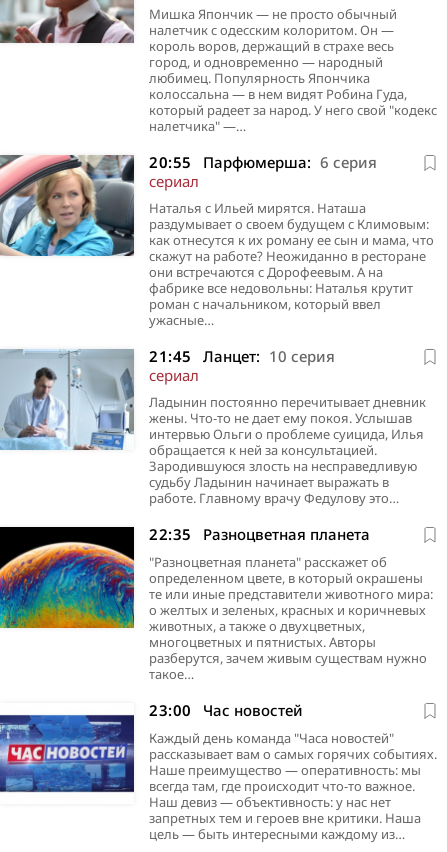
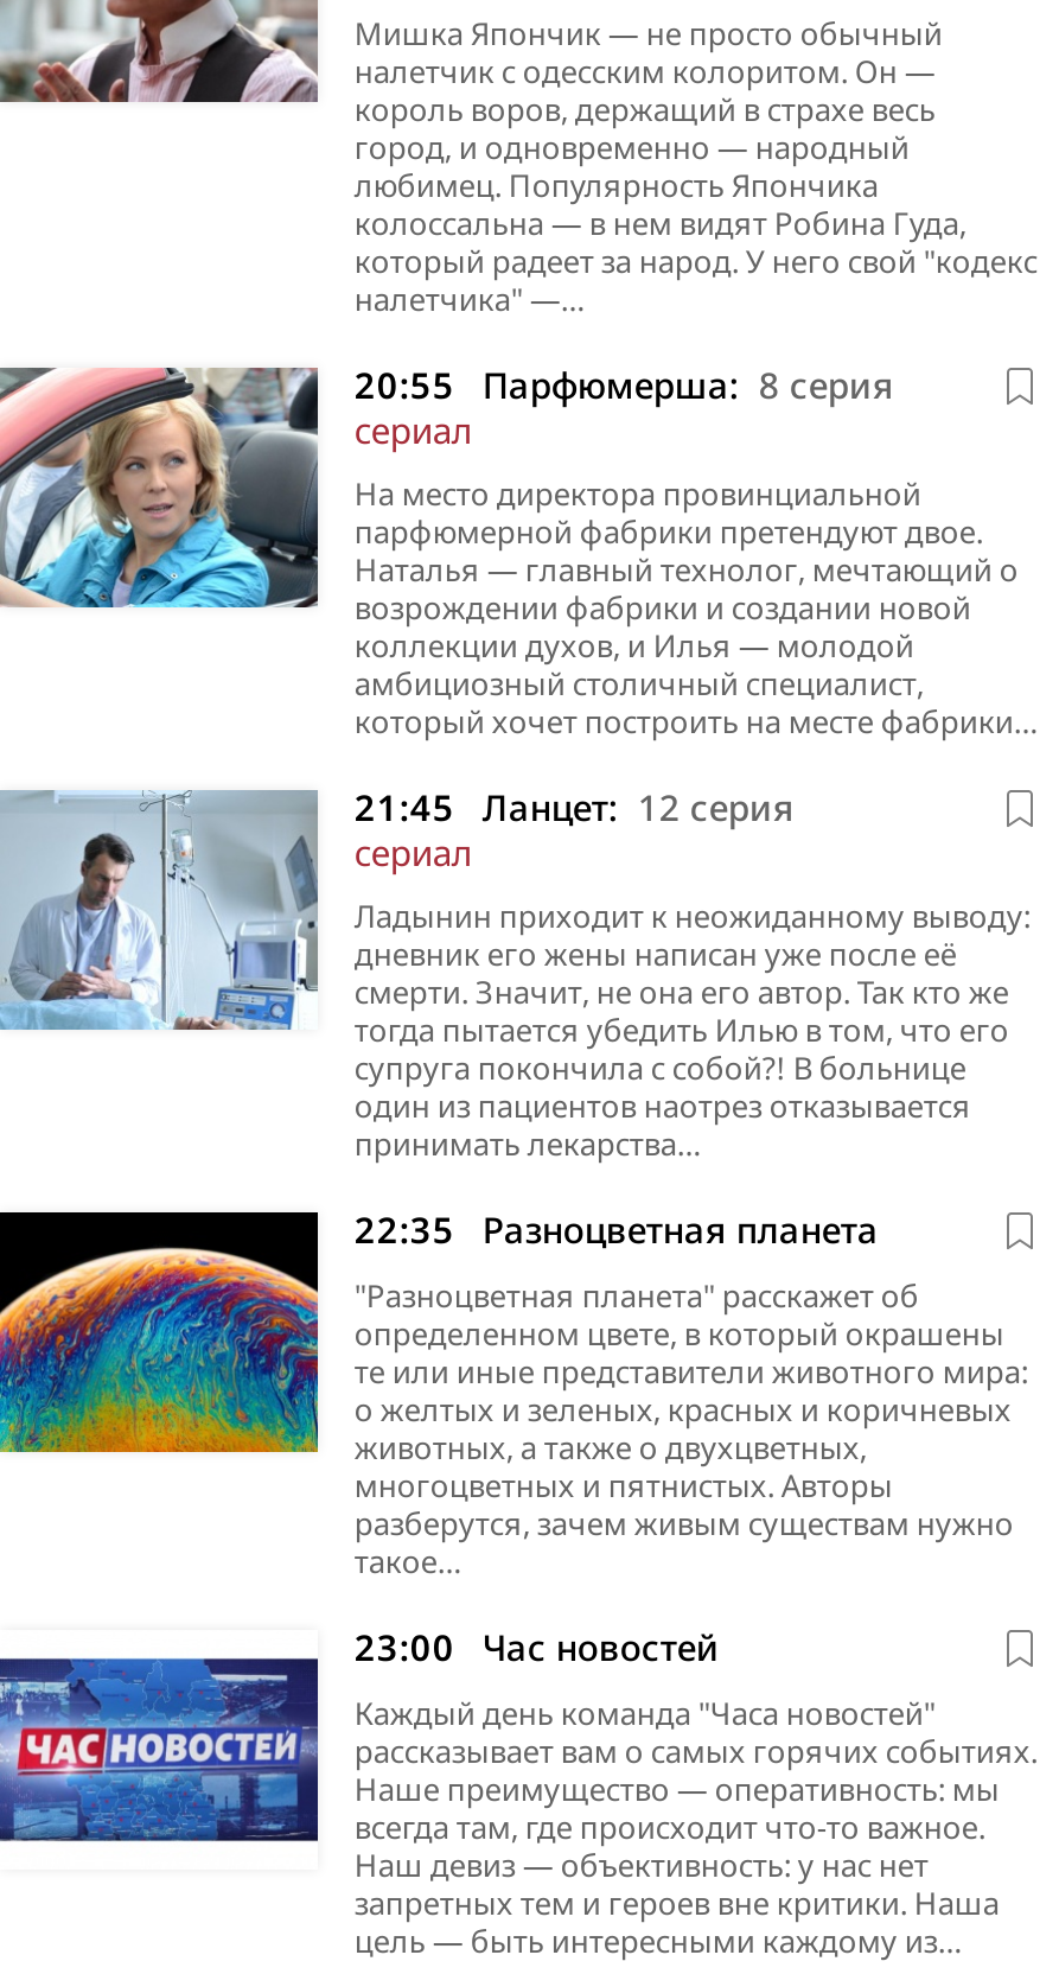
[149,152,377,172] 20:55 Парфюмерша: 6 серия -> [354,361,894,408] 20:55 Парфюмерша: 8 серия
[149,199,434,329] Наталья с Ильей мирятся. Наташа | раздумывает о своем будущем с Климовым: | как отнесутся к их роману ее сын и мама, что | скажут на работе? Неожиданно в ресторане | они встречаются с Дорофеевым. А на | фабрике все недовольны: Наталья крутит | роман с начальником, который ввел | ужасные… -> [354,472,1037,743] На место директора провинциальной | парфюмерной фабрики претендуют двое. | Наталья — главный технолог, мечтающий о | возрождении фабрики и создании новой | коллекции духов, и Илья — молодой | амбициозный столичный специалист, | который хочет построить на месте фабрики…
[149,346,335,366] 21:45 Ланцет: 10 серия -> [354,783,794,830] 21:45 Ланцет: 12 серия
[149,393,426,507] Ладынин постоянно перечитывает дневник | жены. Что-то не дает ему покоя. Услышав | интервью Ольги о проблеме суицида, Илья | обращается к ней за консультацией. | Зародившуюся злость на несправедливую | судьбу Ладынин начинает выражать в | работе. Главному врачу Федулову это… -> [354,894,1030,1165] Ладынин приходит к неожиданному выводу: | дневник его жены написан уже после её | смерти. Значит, не она его автор. Так кто же | тогда пытается убедить Илью в том, что его | супруга покончила с собой?! В больнице | один из пациентов наотрез отказывается | принимать лекарства…

